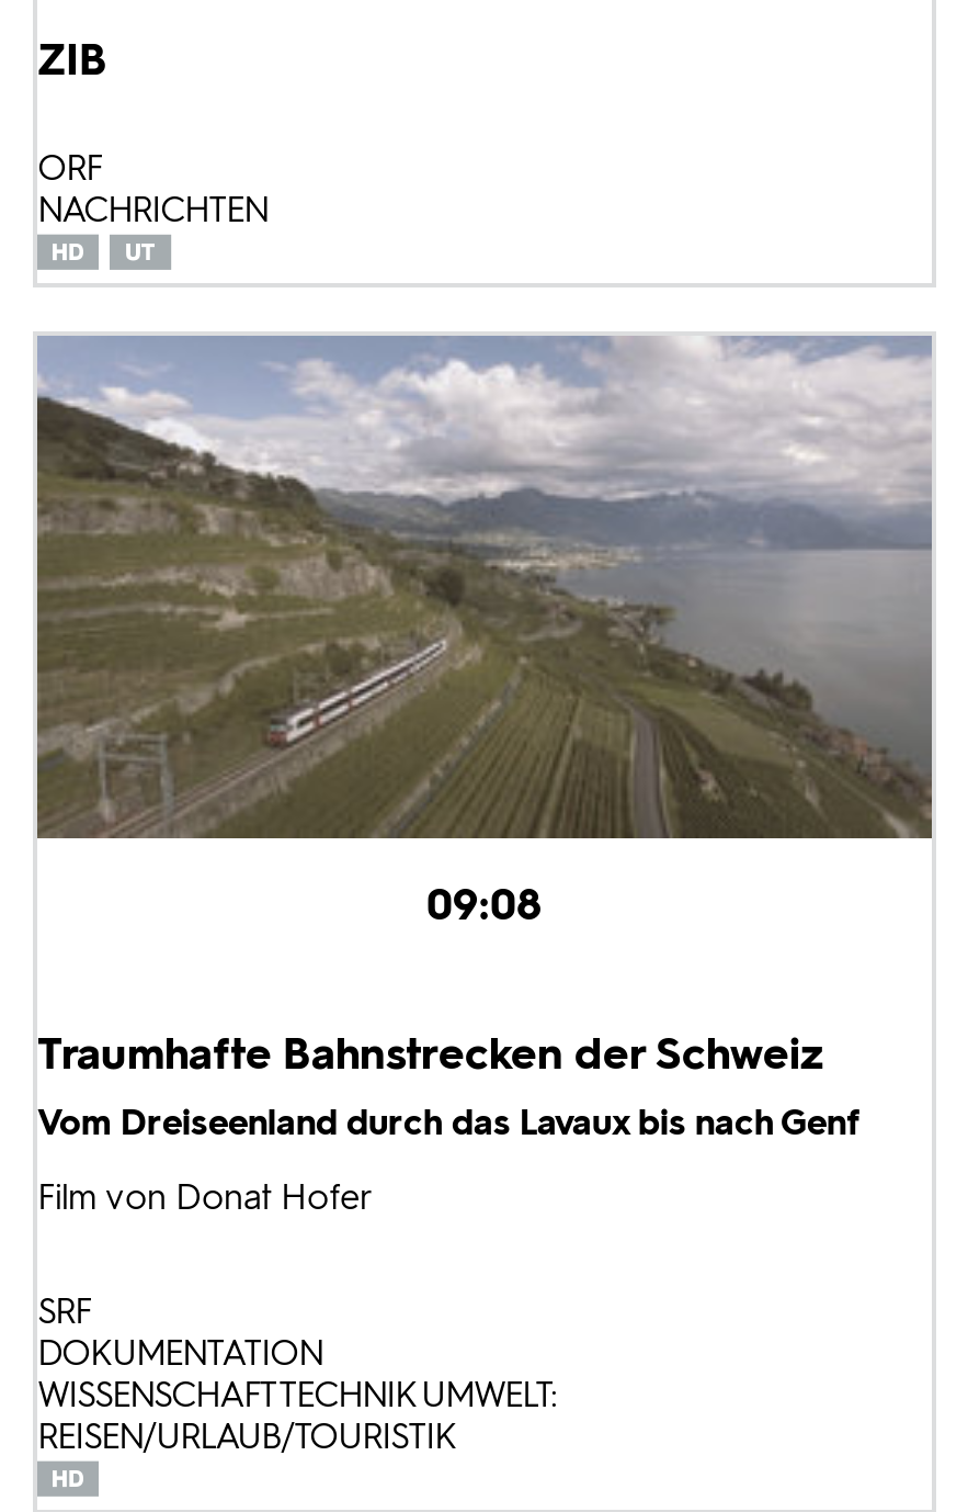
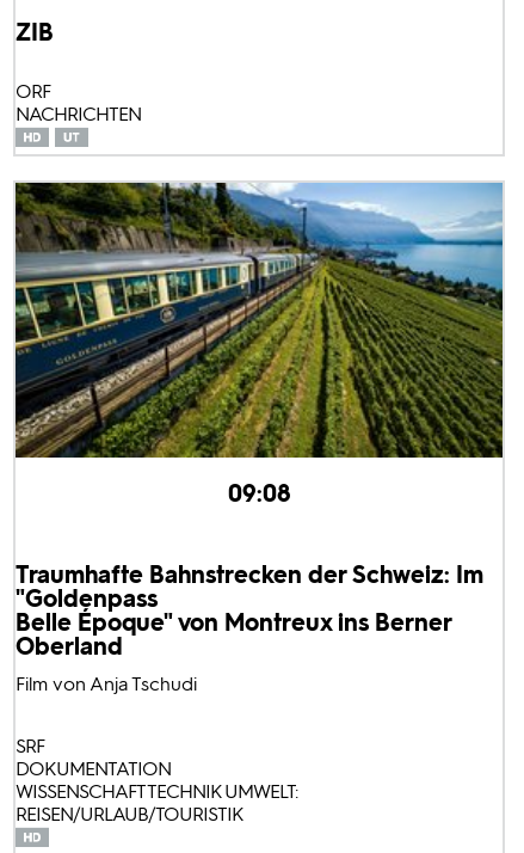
[35,334,934,840] [image] -> [14,182,504,459] [image]
[37,1028,859,1219] Traumhafte Bahnstrecken der Schweiz | Vom Dreiseenland durch das Lavaux bis nach Genf | Film von Donat Hofer -> [16,560,483,695] Traumhafte Bahnstrecken der Schweiz: Im | "Goldenpass | Belle Époque" von Montreux ins Berner | Oberland | Film von Anja Tschudi

